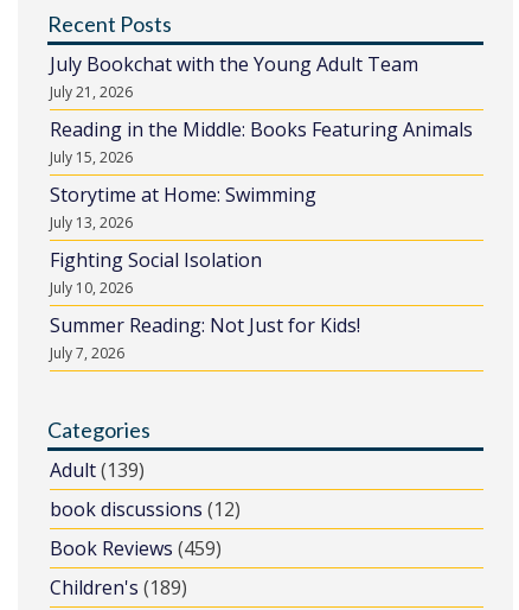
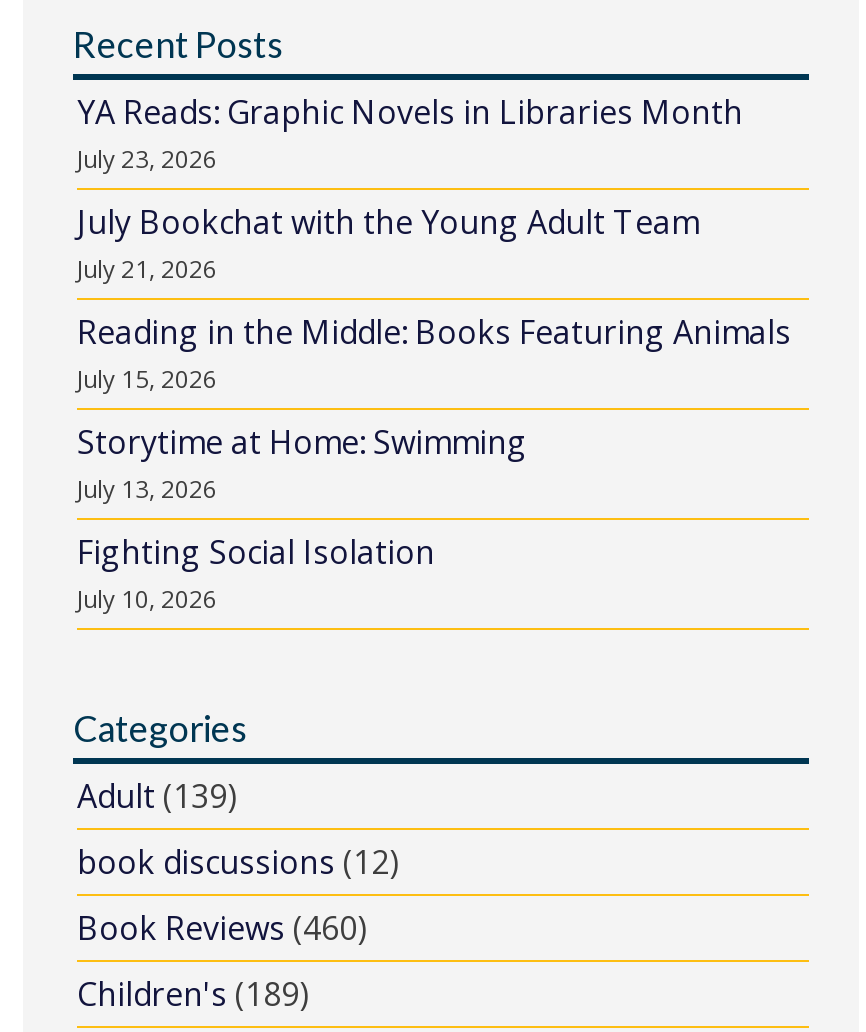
none -> [77,90,743,176] YA Reads: Graphic Novels in Libraries Month | July 23, 2026
moved [50,51,473,298] -> [77,200,791,616]: July Bookchat with the Young Adult Team | July 21, 2026 | Reading in the Middle: Books Featuring Animals | July 15, 2026 | Storytime at Home: Swimming | July 13, 2026 | Fighting Social Isolation | July 10, 2026
[50,312,360,363] Summer Reading: Not Just for Kids! | July 7, 2026 -> none
[50,535,222,562] Book Reviews (459) -> [77,906,367,950] Book Reviews (460)

